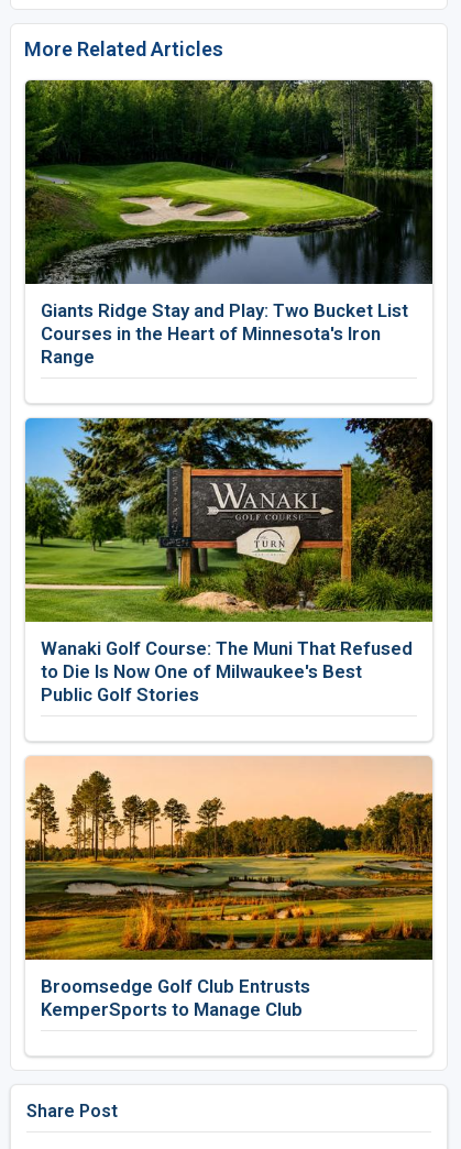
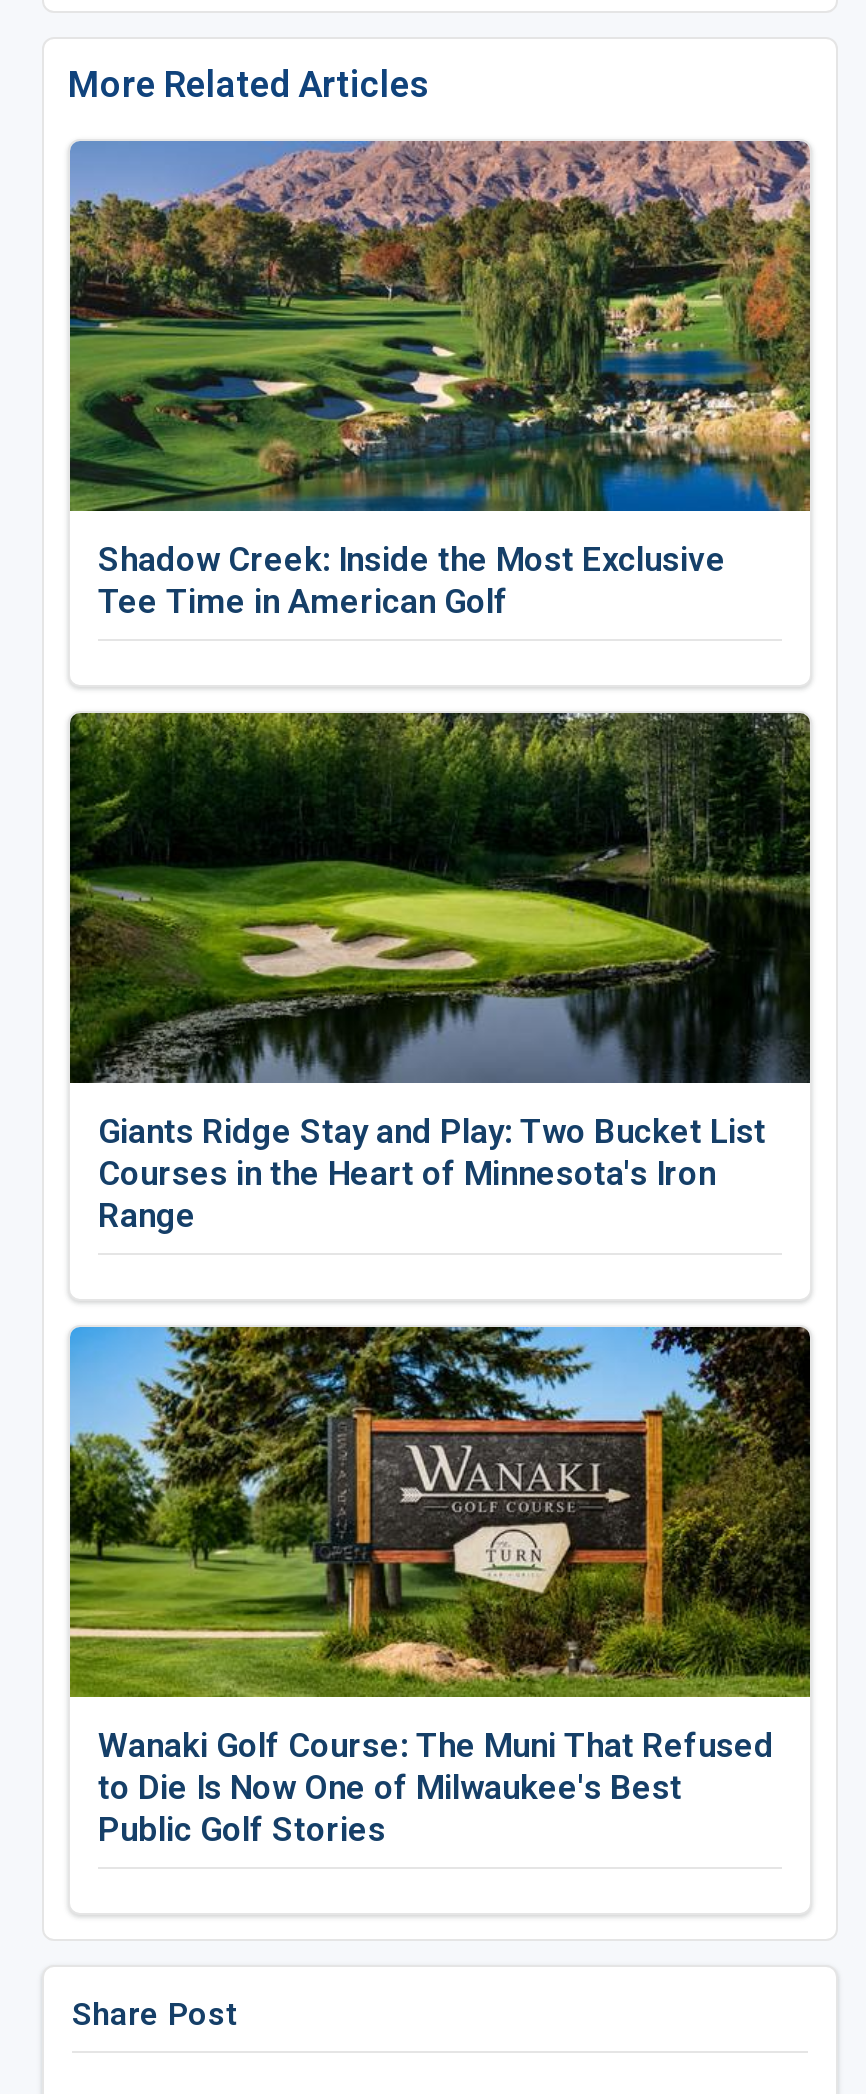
none -> [68,139,812,620] [image] | Shadow Creek: Inside the Most Exclusive | Tee Time in American Golf
moved [23,78,435,705] -> [66,709,814,1849]: [image] | Giants Ridge Stay and Play: Two Bucket List | Courses in the Heart of Minnesota's Iron | Range | Wanaki Golf Course: The Muni That Refused | to Die Is Now One of Milwaukee's Best | Public Golf Stories
[24,756,433,1020] [image] | Broomsedge Golf Club Entrusts | KemperSports to Manage Club -> none

